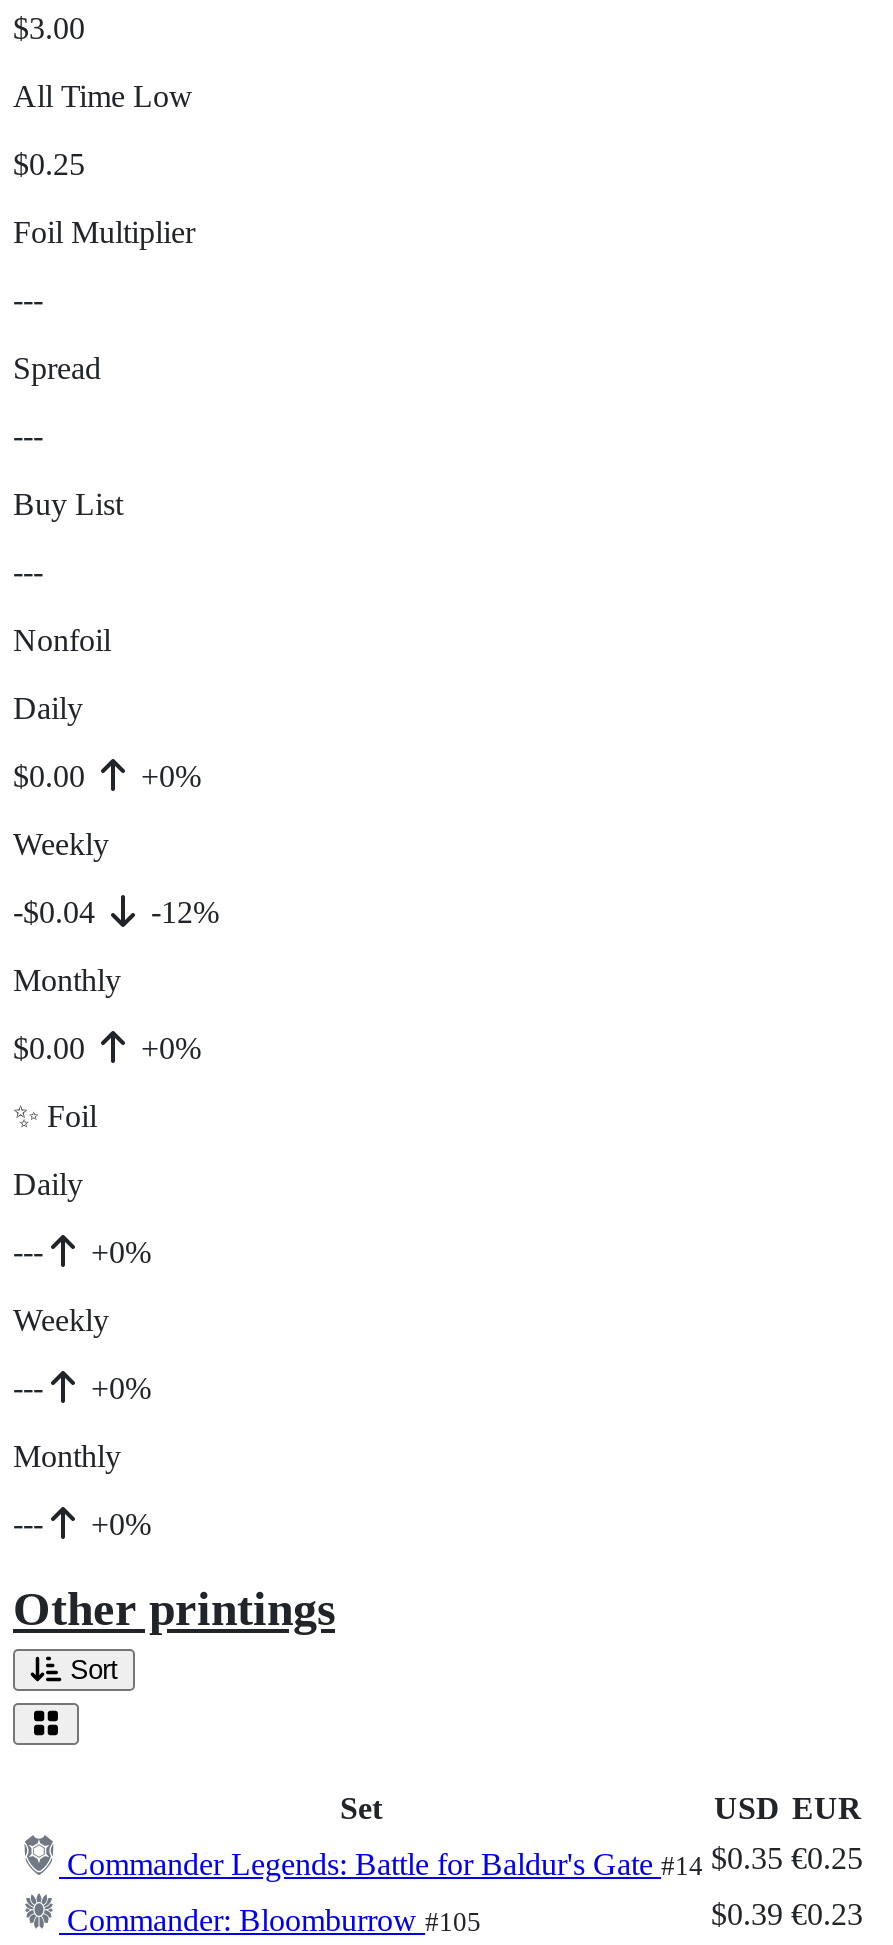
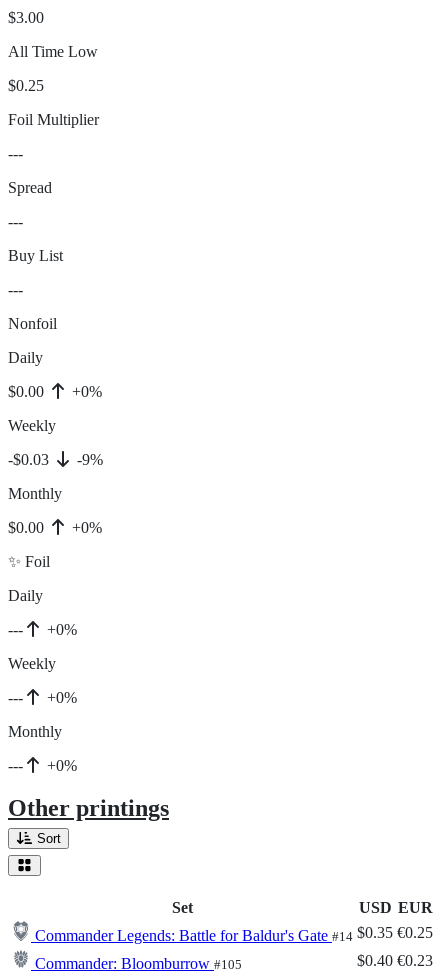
[13,895,103,929] -$0.04 -> [8,451,53,468] -$0.03
[143,895,219,929] -12% -> [73,451,103,468] -9%
[711,1897,863,1931] $0.39 €0.23 -> [357,952,433,969] $0.40 €0.23

